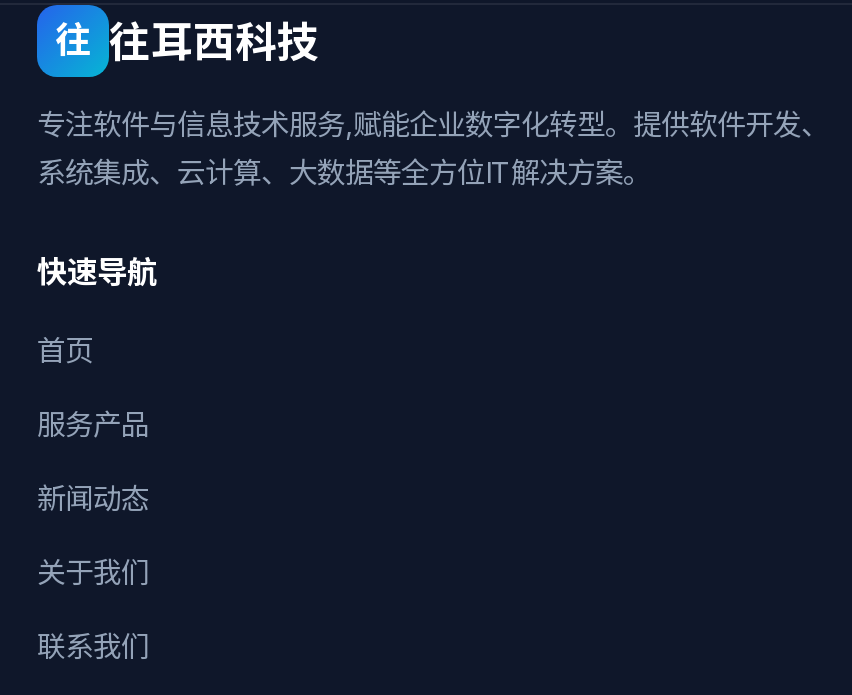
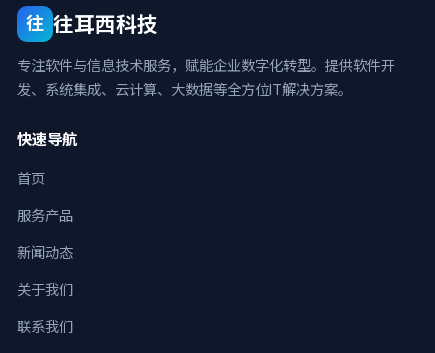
[37,107,829,189] 专注软件与信息技术服务,赋能企业数字化转型。提供软件开发、 | 系统集成、云计算、大数据等全方位IT解决方案。 -> [17,57,395,98] 专注软件与信息技术服务，赋能企业数字化转型。提供软件开 | 发、系统集成、云计算、大数据等全方位IT解决方案。

